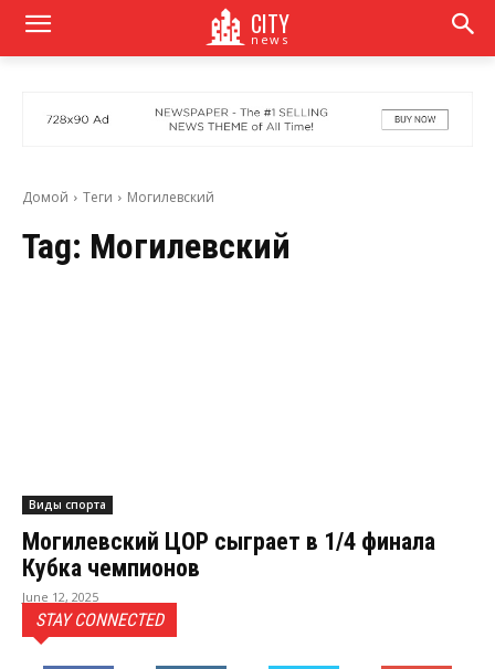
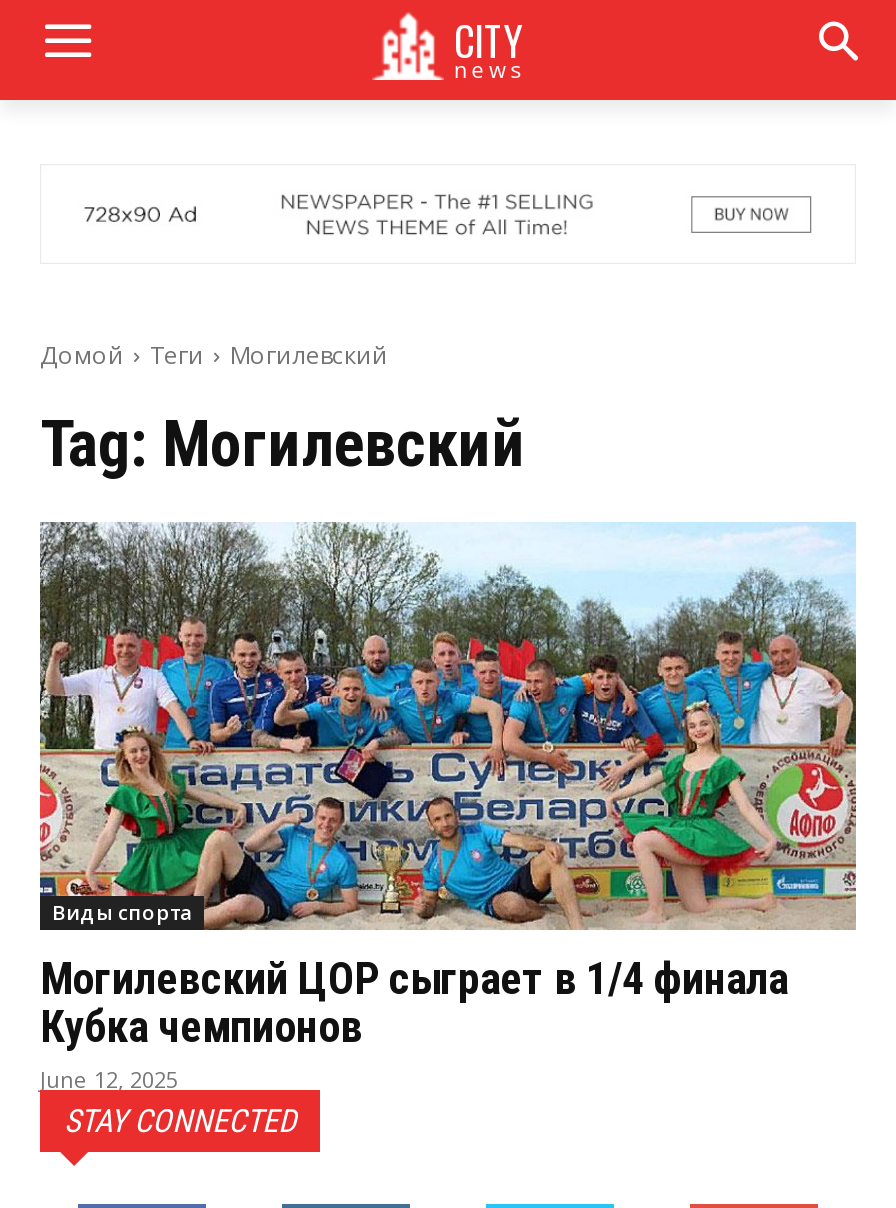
none -> [38,520,858,932] [image]

